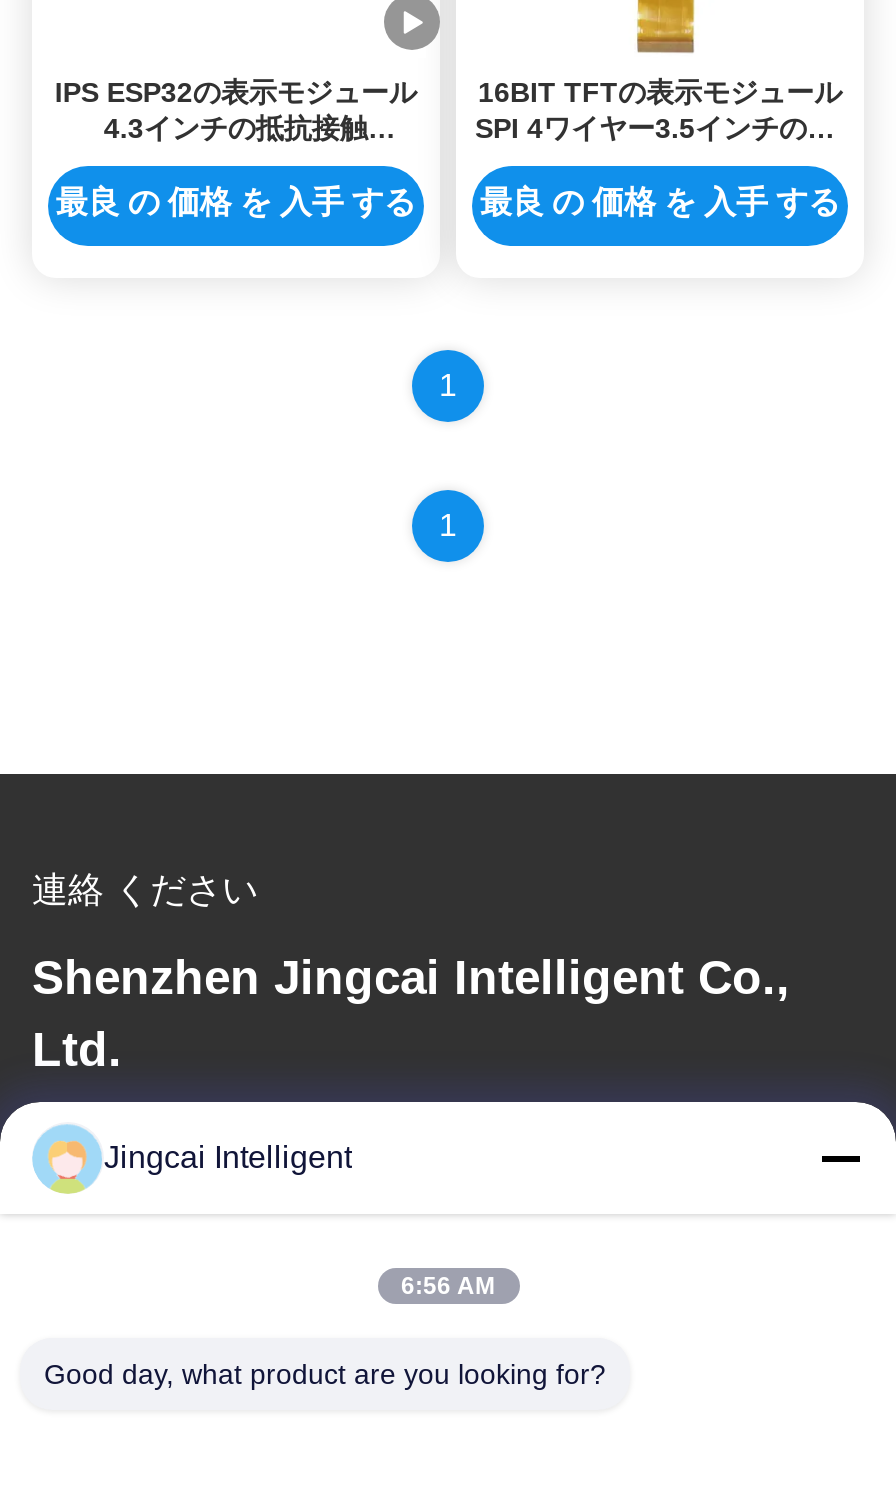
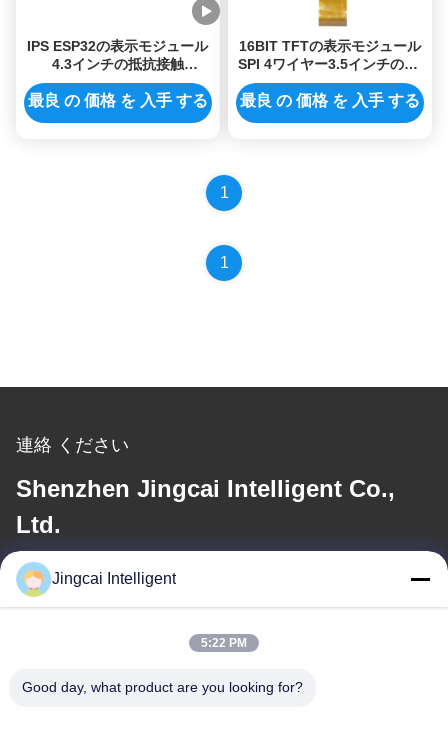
[401,1272,495,1300] 6:56 AM -> [201,636,247,650] 5:22 PM

